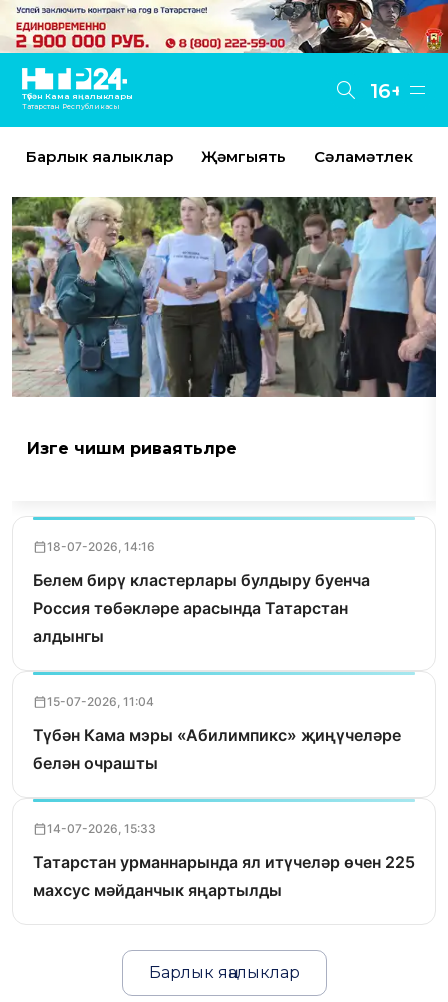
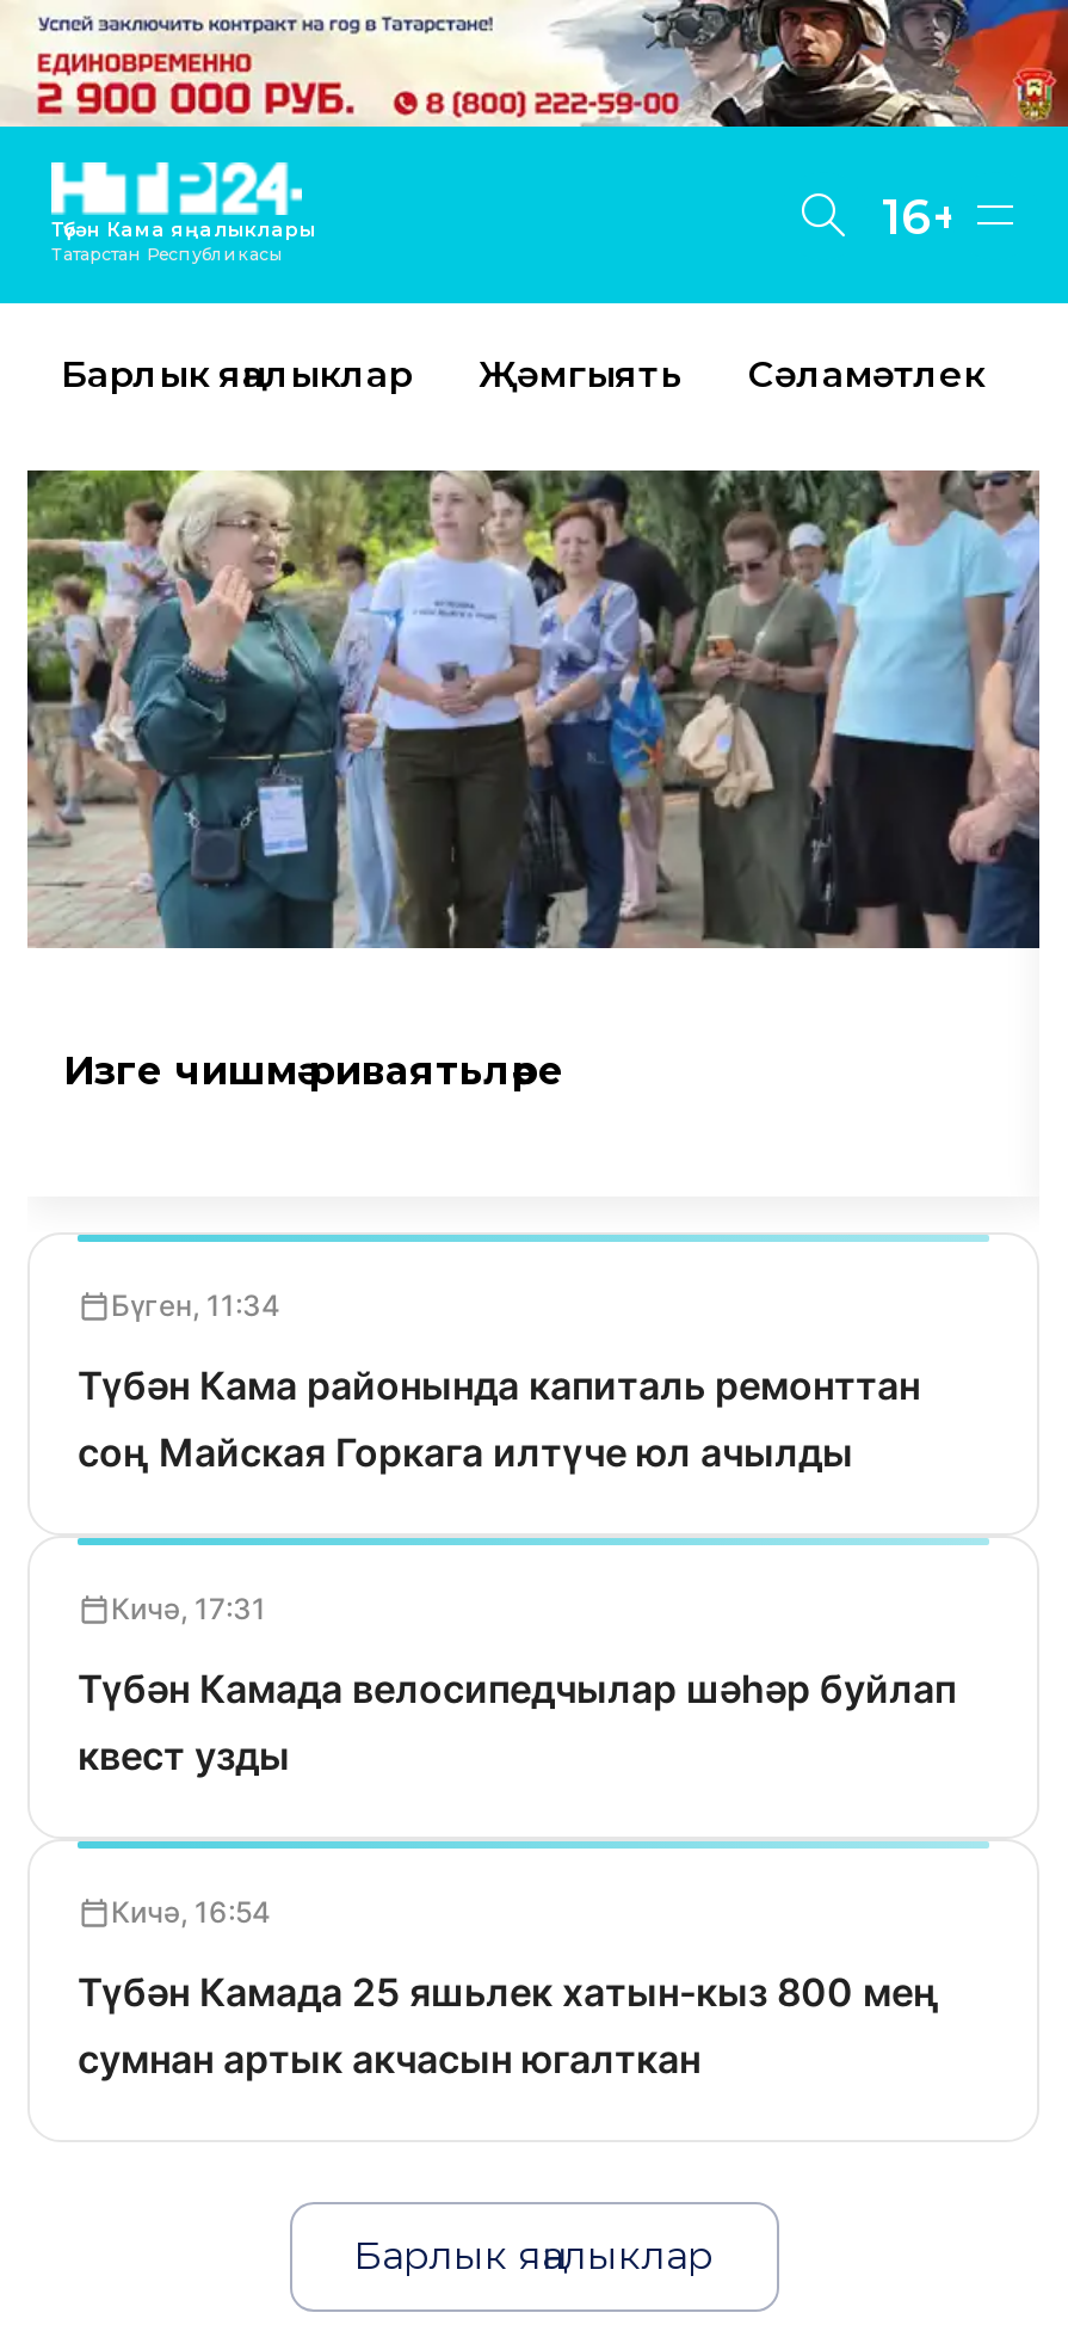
[47,539,155,554] 18-07-2026, 14:16 -> [111,1287,280,1323] Бүген, 11:34
[33,570,370,646] Белем бирү кластерлары булдыру буенча | Россия төбәкләре арасында Татарстан | алдынгы -> [78,1361,920,1476] Түбән Кама районында капиталь ремонттан | соң Майская Горкага илтүче юл ачылды
[47,694,154,709] 15-07-2026, 11:04 -> [111,1591,266,1626] Кичә, 17:31
[33,725,401,773] Түбән Кама мэры «Абилимпикс» җиңүчеләре | белән очрашты -> [78,1665,956,1779] Түбән Камада велосипедчылар шәһәр буйлап | квест узды
[47,821,156,836] 14-07-2026, 15:33 -> [111,1894,271,1930] Кичә, 16:54
[33,852,415,900] Татарстан урманнарында ял итүчеләр өчен 225 | махсус мәйданчык яңартылды -> [78,1968,939,2083] Түбән Камада 25 яшьлек хатын-кыз 800 мең | сумнан артык акчасын югалткан

